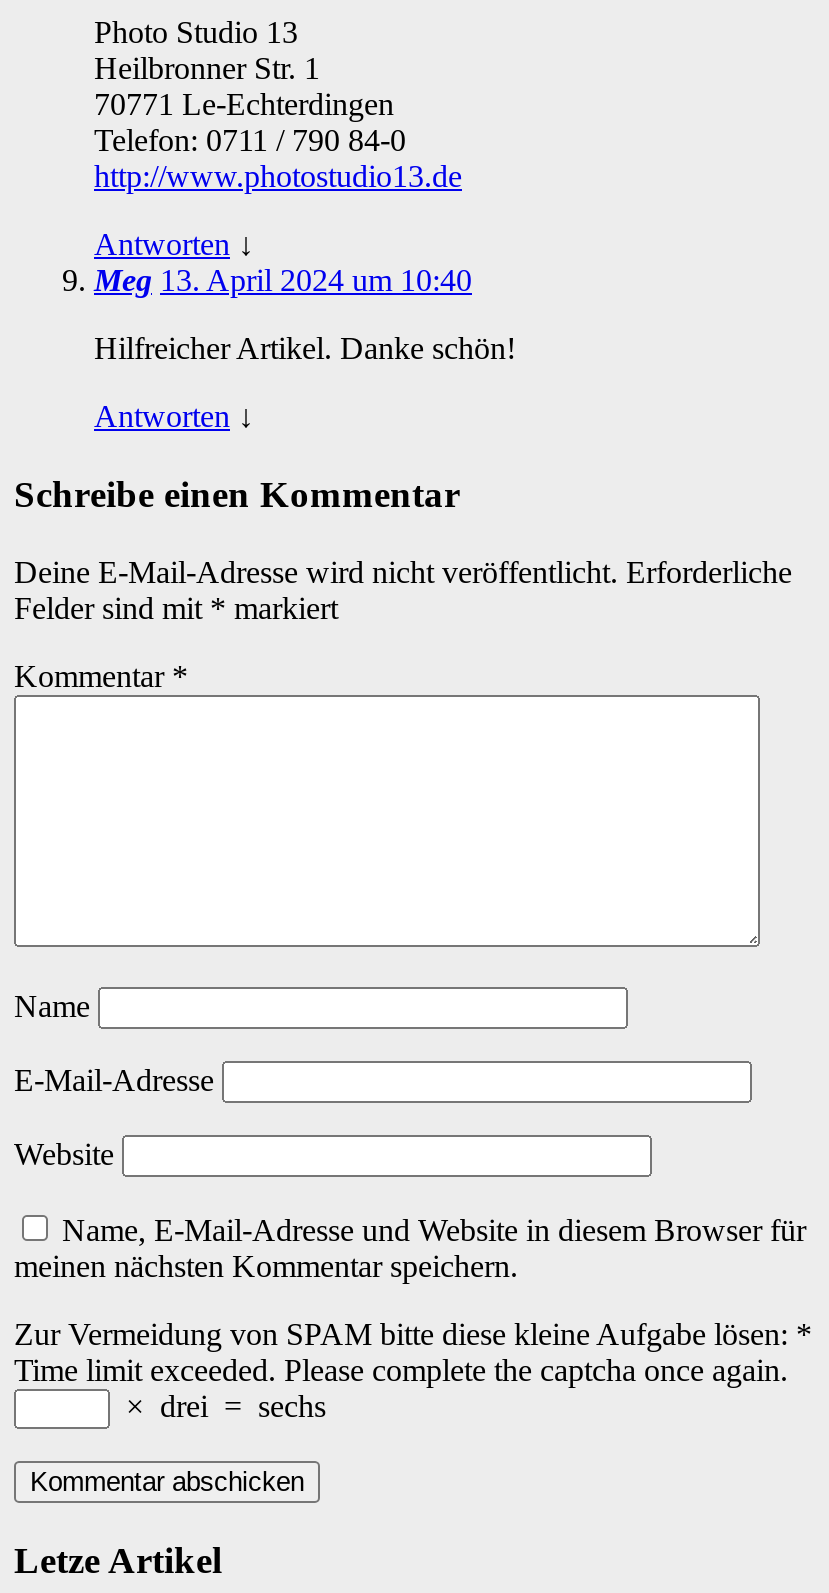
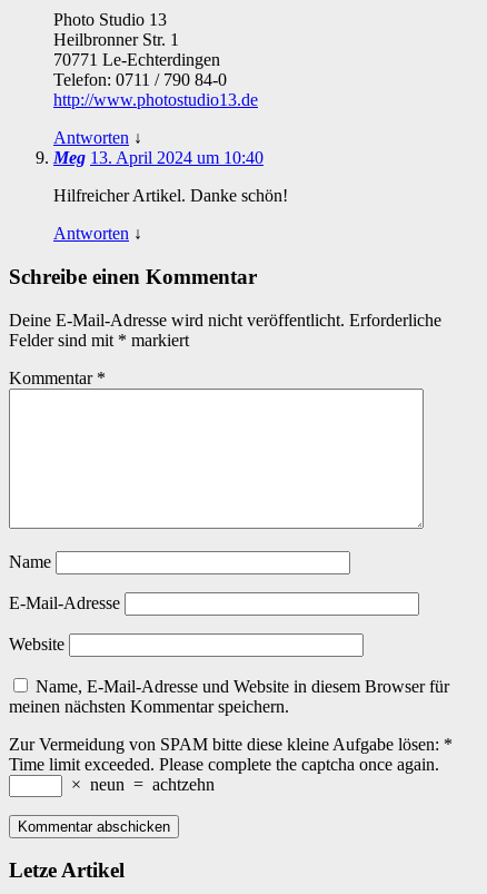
[118,1388,326,1422] × drei = sechs -> [67,774,215,793] × neun = achtzehn

